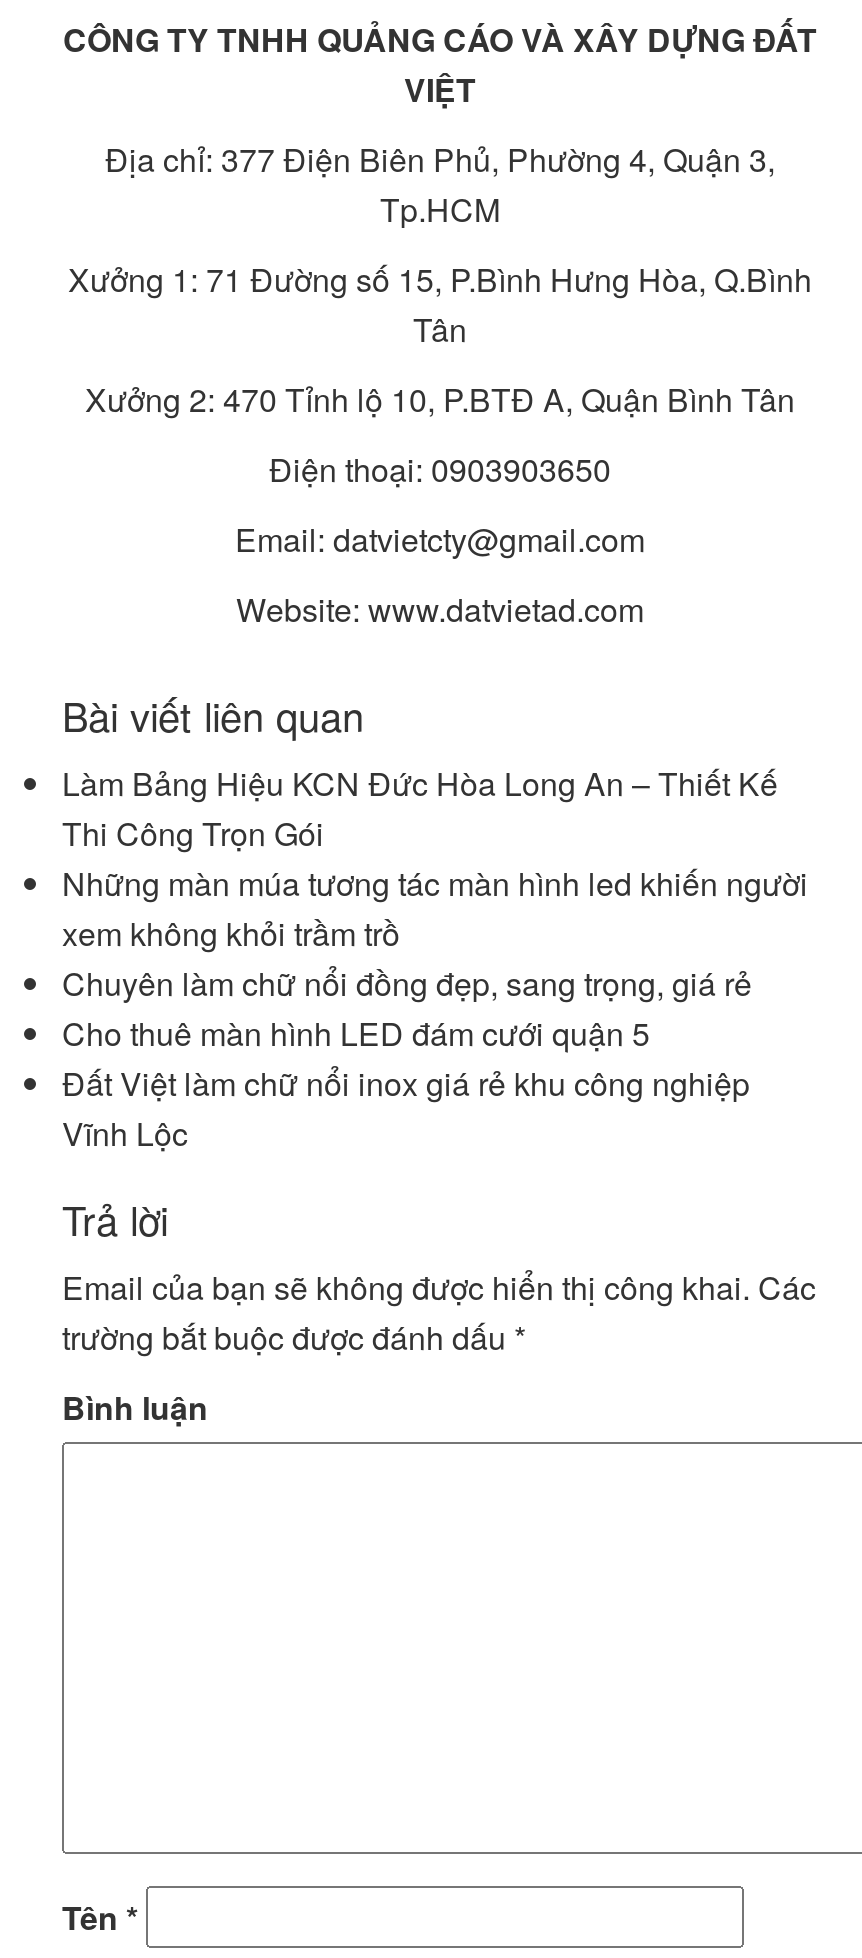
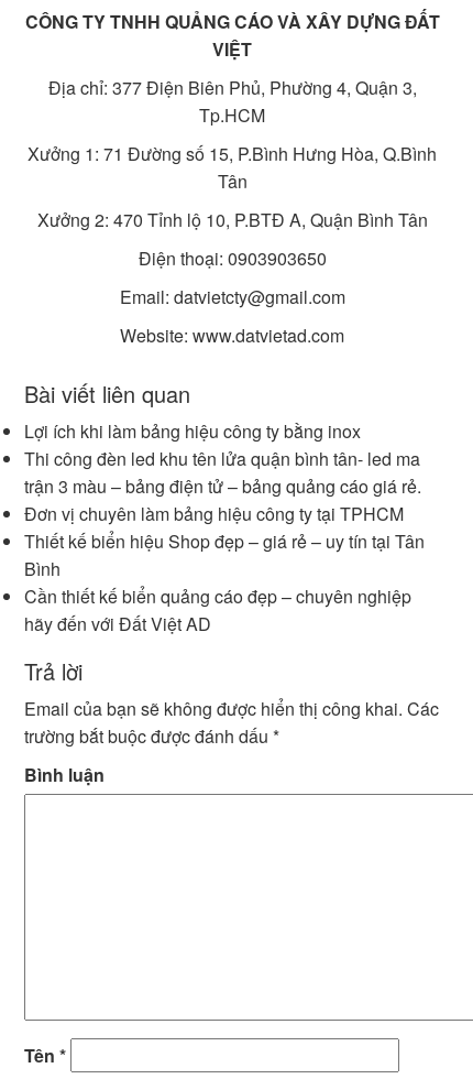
[62,759,808,1155] Làm Bảng Hiệu KCN Đức Hòa Long An – Thiết Kế | Thi Công Trọn Gói | Những màn múa tương tác màn hình led khiến người | xem không khỏi trầm trồ | Chuyên làm chữ nổi đồng đẹp, sang trọng, giá rẻ | Cho thuê màn hình LED đám cưới quận 5 | Đất Việt làm chữ nổi inox giá rẻ khu công nghiệp | Vĩnh Lộc -> [24,418,425,636] Lợi ích khi làm bảng hiệu công ty bằng inox | Thi công đèn led khu tên lửa quận bình tân- led ma | trận 3 màu – bảng điện tử – bảng quảng cáo giá rẻ. | Đơn vị chuyên làm bảng hiệu công ty tại TPHCM | Thiết kế biển hiệu Shop đẹp – giá rẻ – uy tín tại Tân | Bình | Cần thiết kế biển quảng cáo đẹp – chuyên nghiệp | hãy đến với Đất Việt AD

